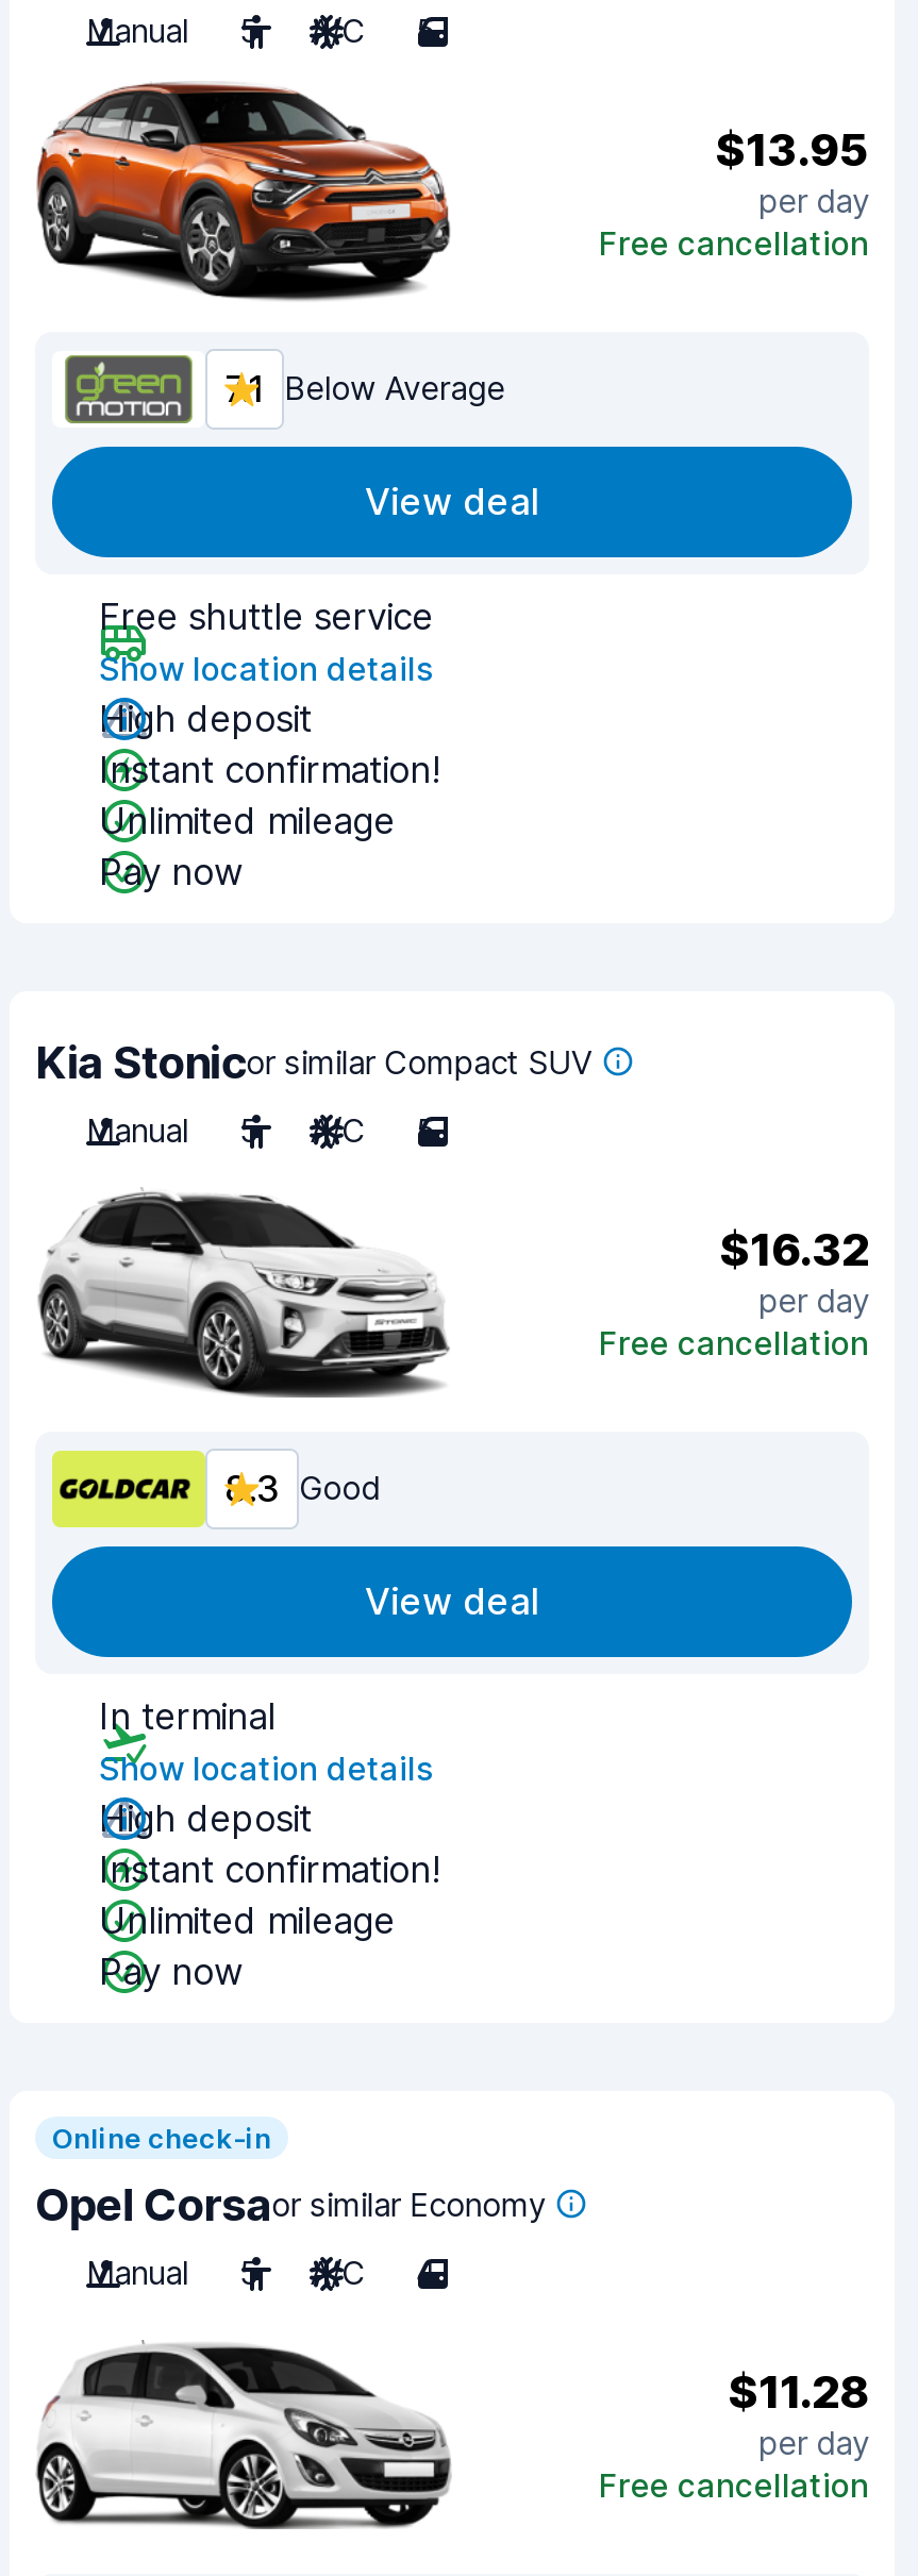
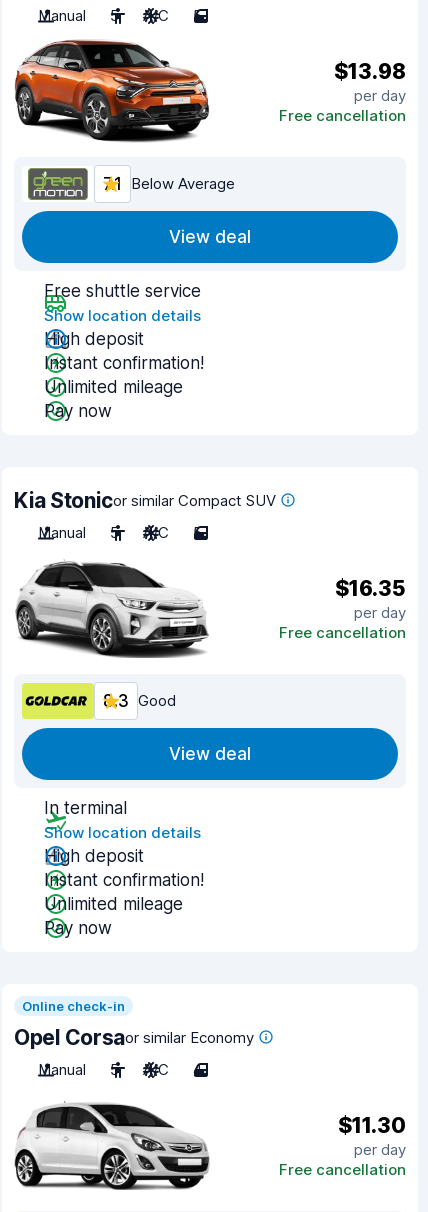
[716,122,869,175] $13.95 -> [334,58,406,83] $13.98
[720,1222,869,1275] $16.32 -> [335,575,406,600] $16.35
[729,2364,869,2418] $11.28 -> [338,1112,406,1137] $11.30

